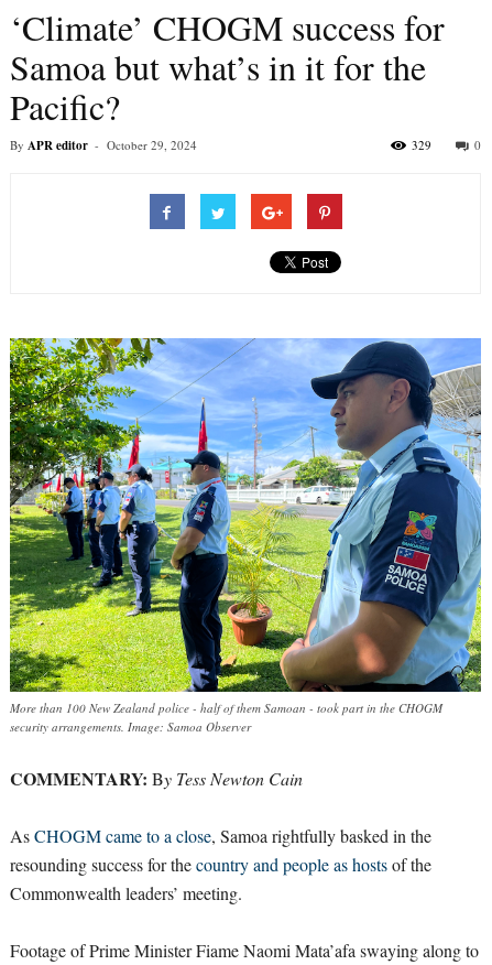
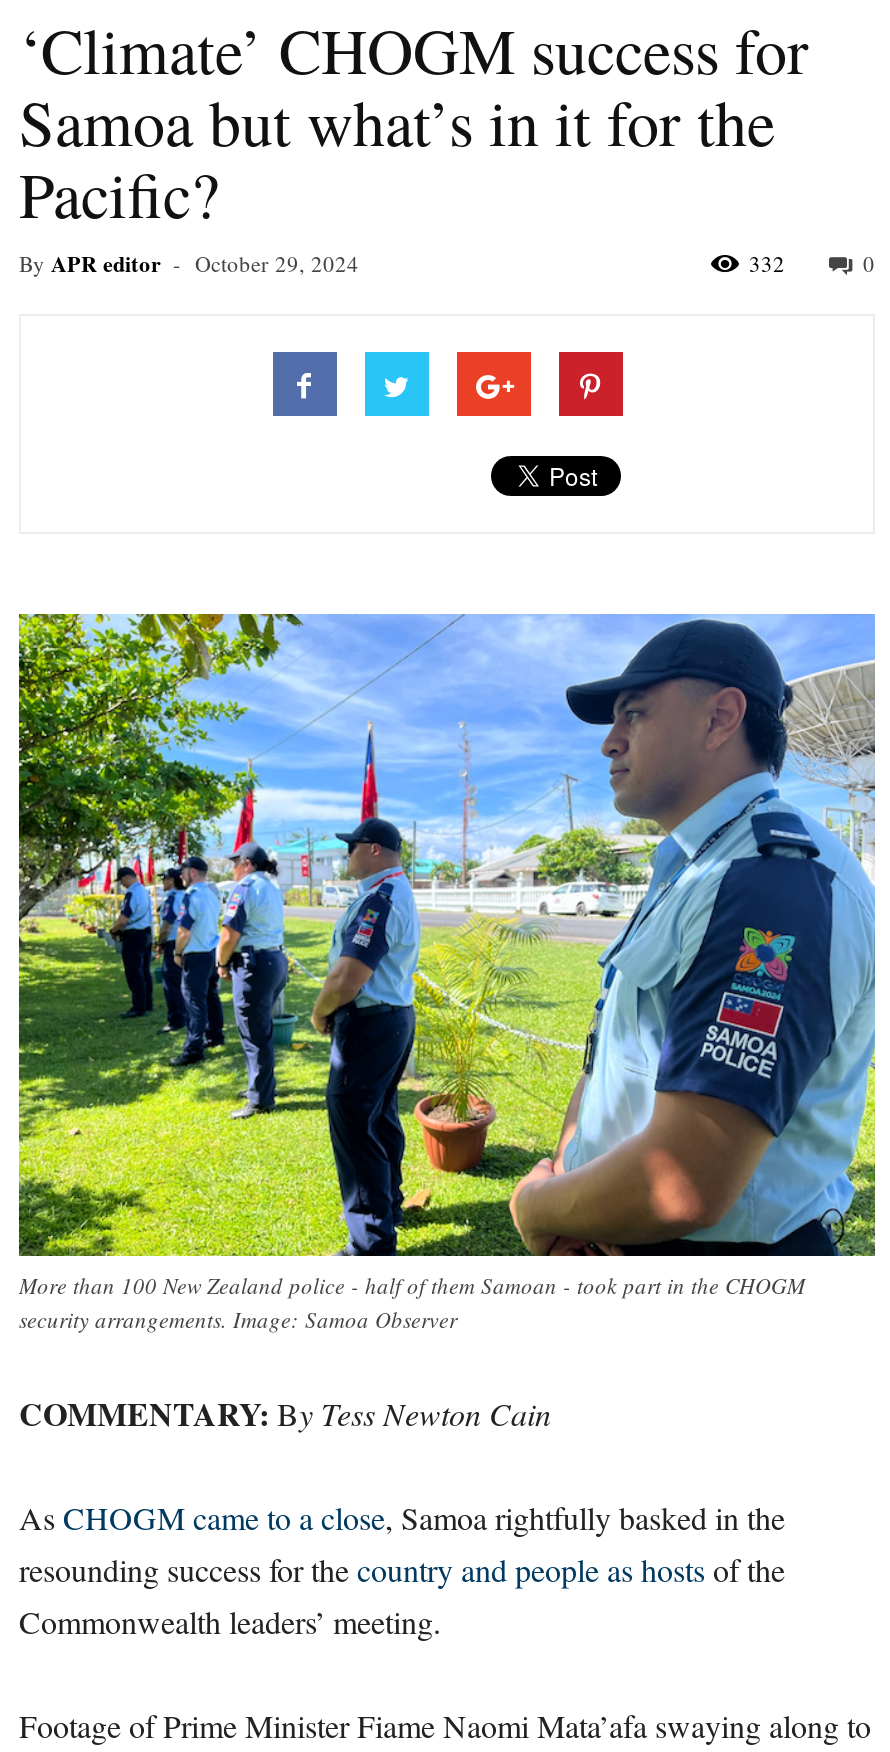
[412,137,431,153] 329 -> [749,248,785,278] 332

